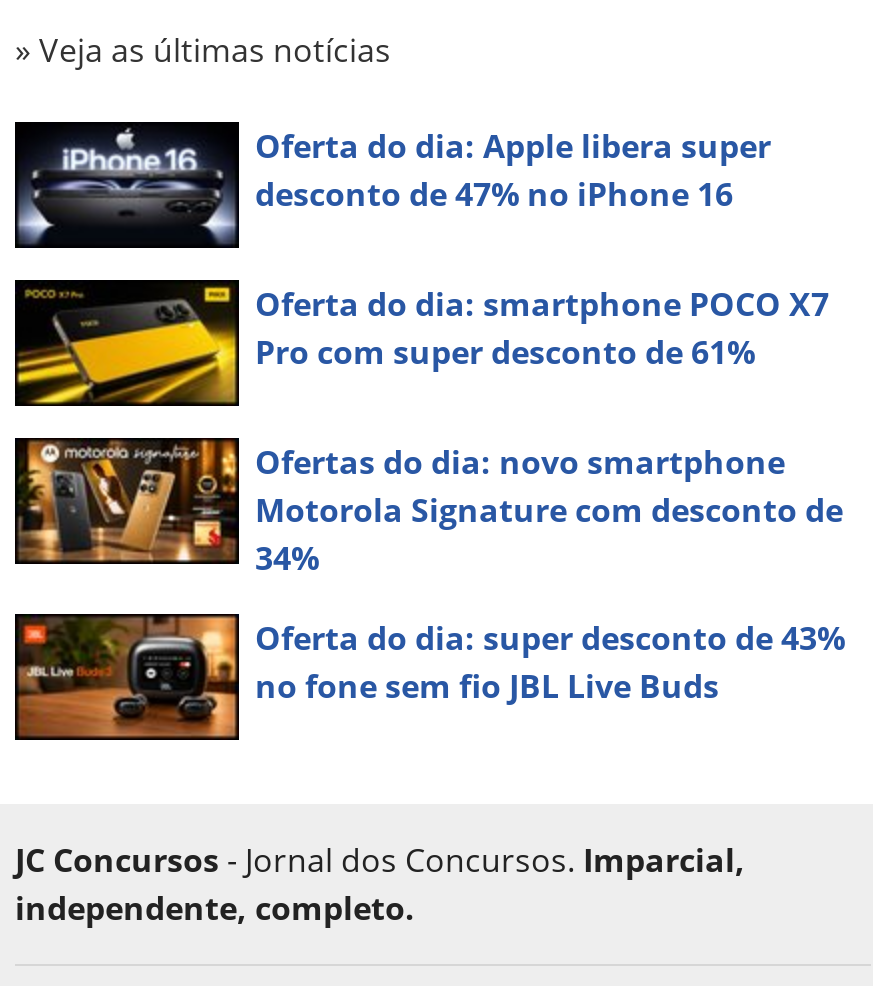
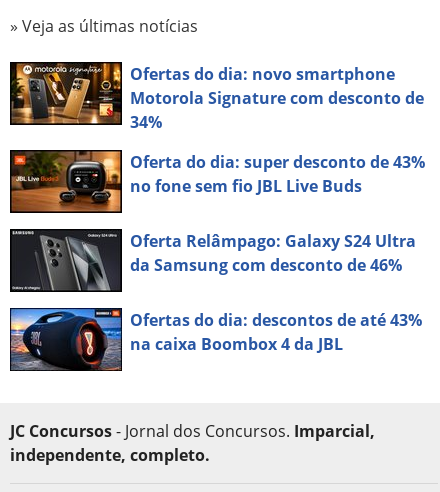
[15,122,829,374] [image] | Oferta do dia: Apple libera super | desconto de 47% no iPhone 16 | Oferta do dia: smartphone POCO X7 | Pro com super desconto de 61% -> none
[13,278,239,408] [image] -> none
moved [13,436,845,708] -> [9,61,425,197]: [image] | Ofertas do dia: novo smartphone | Motorola Signature com desconto de | 34% | Oferta do dia: super desconto de 43% | no fone sem fio JBL Live Buds
none -> [9,228,422,355] [image] | Oferta Relâmpago: Galaxy S24 Ultra | da Samsung com desconto de 46% | Ofertas do dia: descontos de até 43% | na caixa Boombox 4 da JBL
none -> [10,308,121,371] [image]

